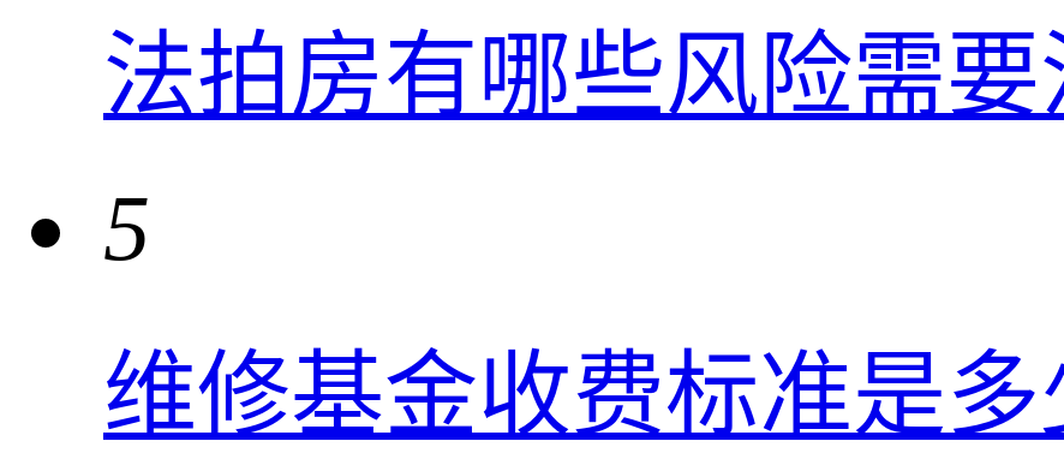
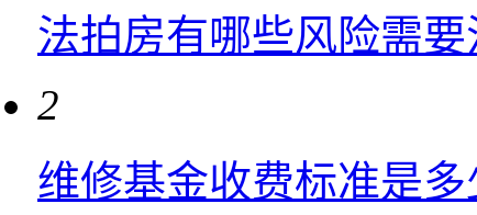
[103,174,151,278] 5 -> [37,81,59,128] 2

